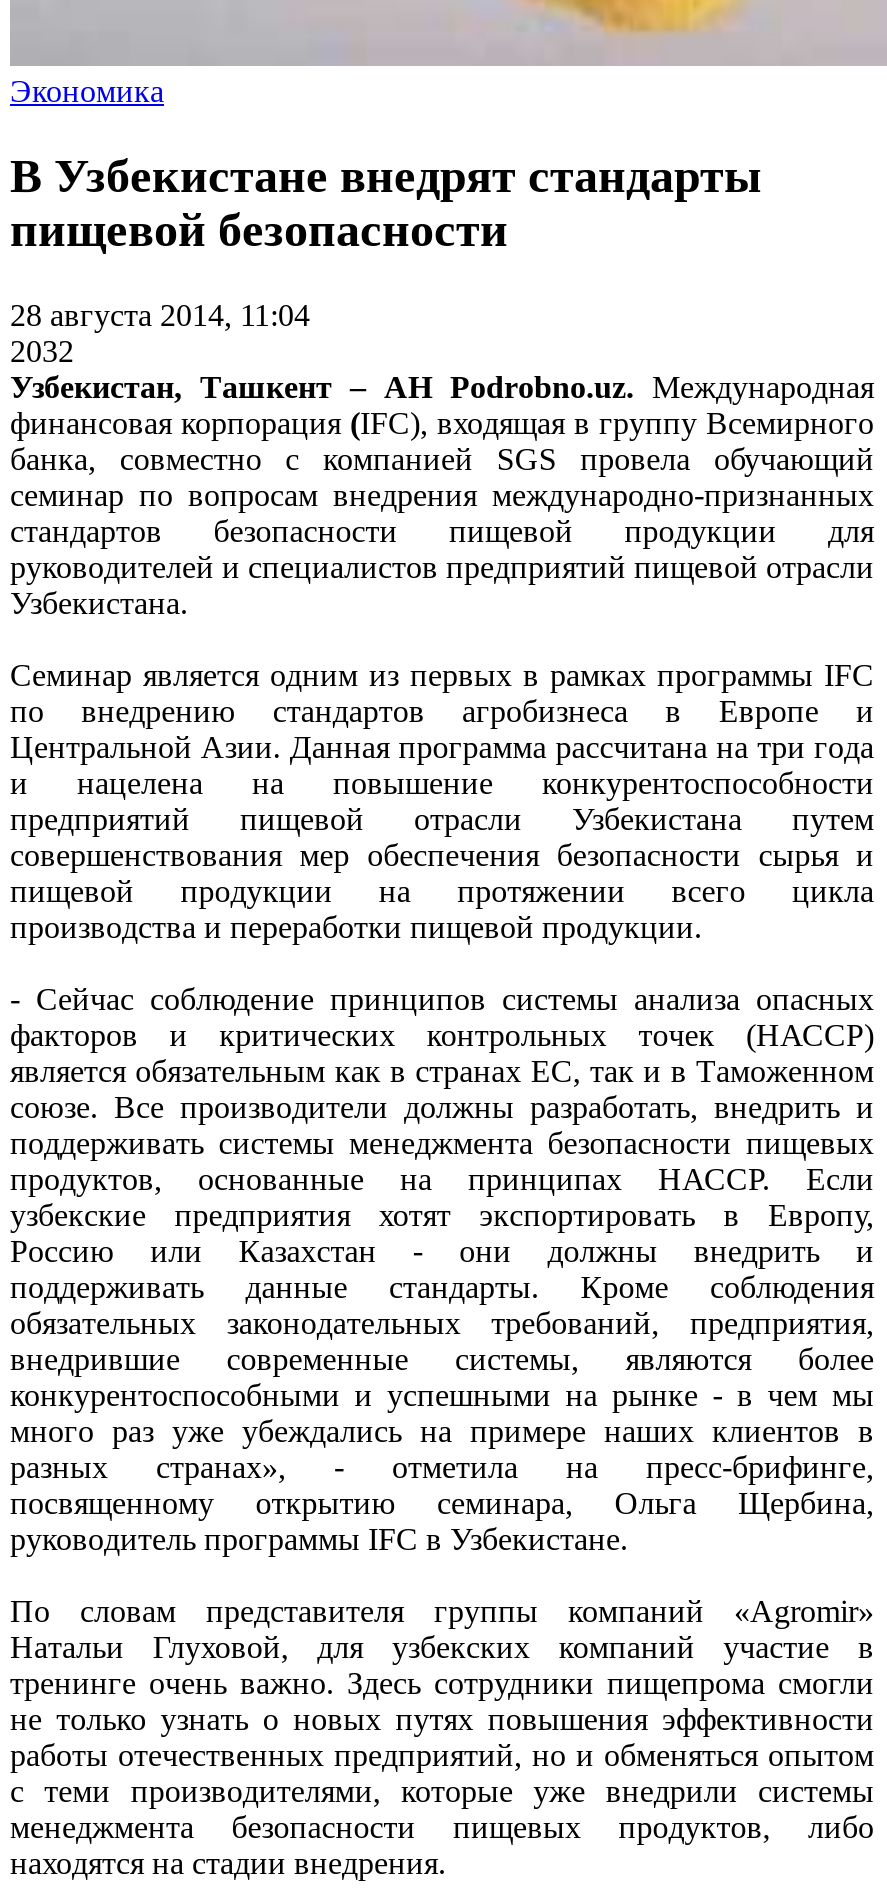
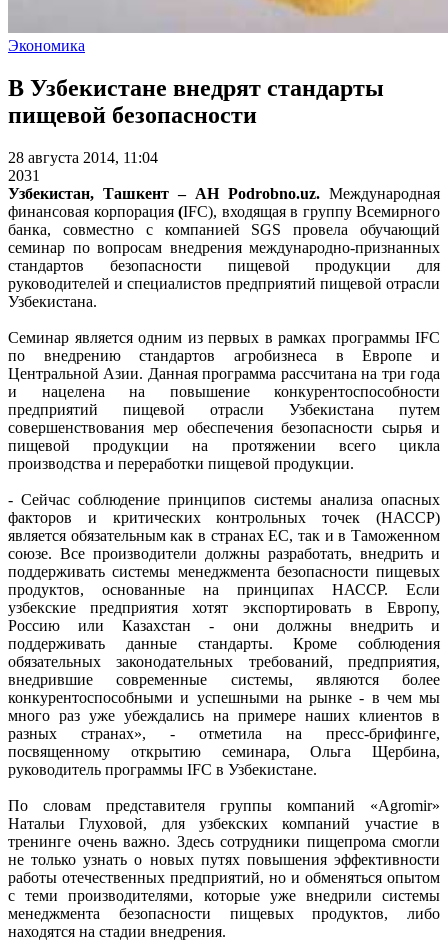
[10,334,74,368] 2032 -> [8,167,40,184] 2031

